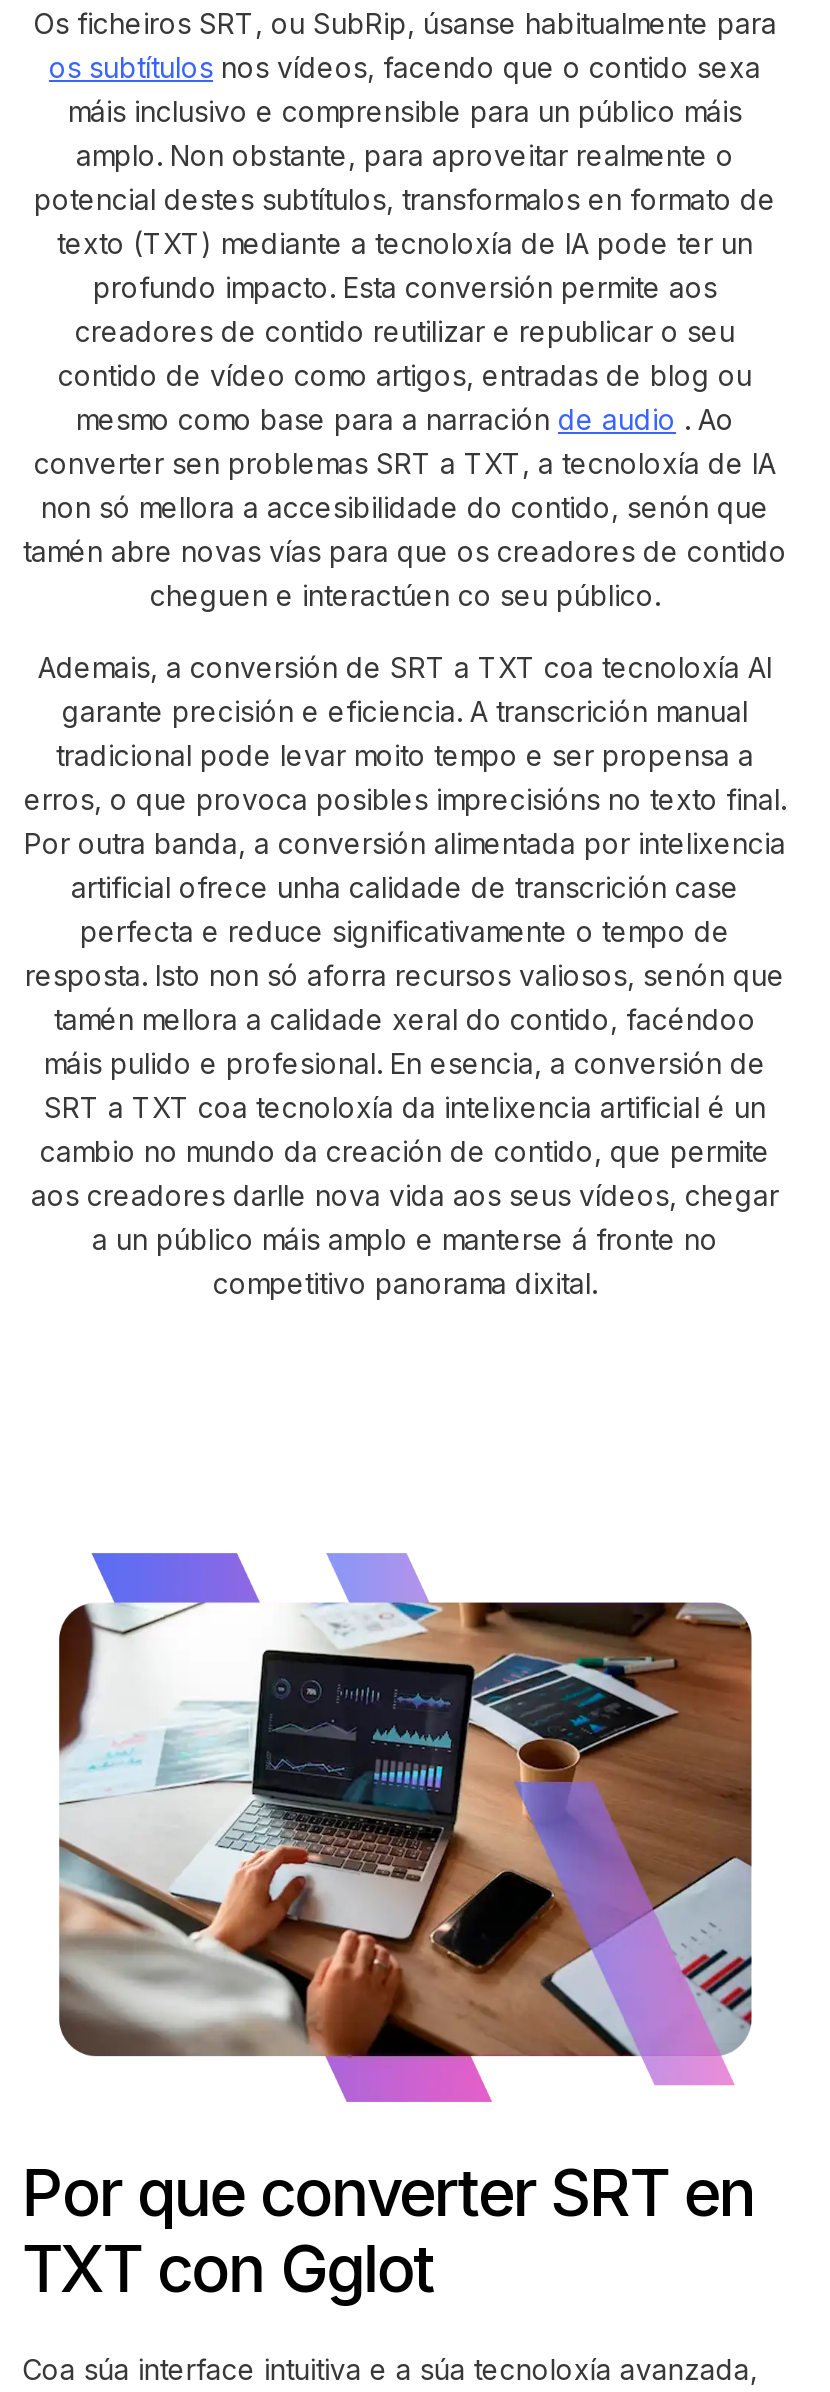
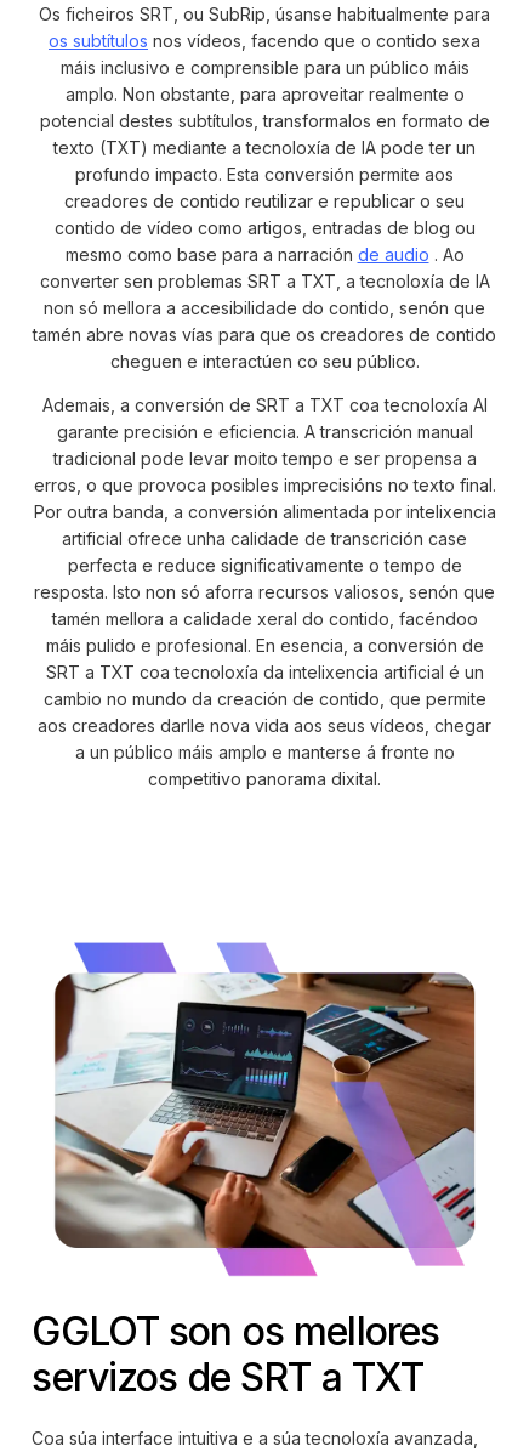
[22,2154,754,2308] Por que converter SRT en | TXT con Gglot -> [32,1308,440,1401] GGLOT son os mellores | servizos de SRT a TXT

